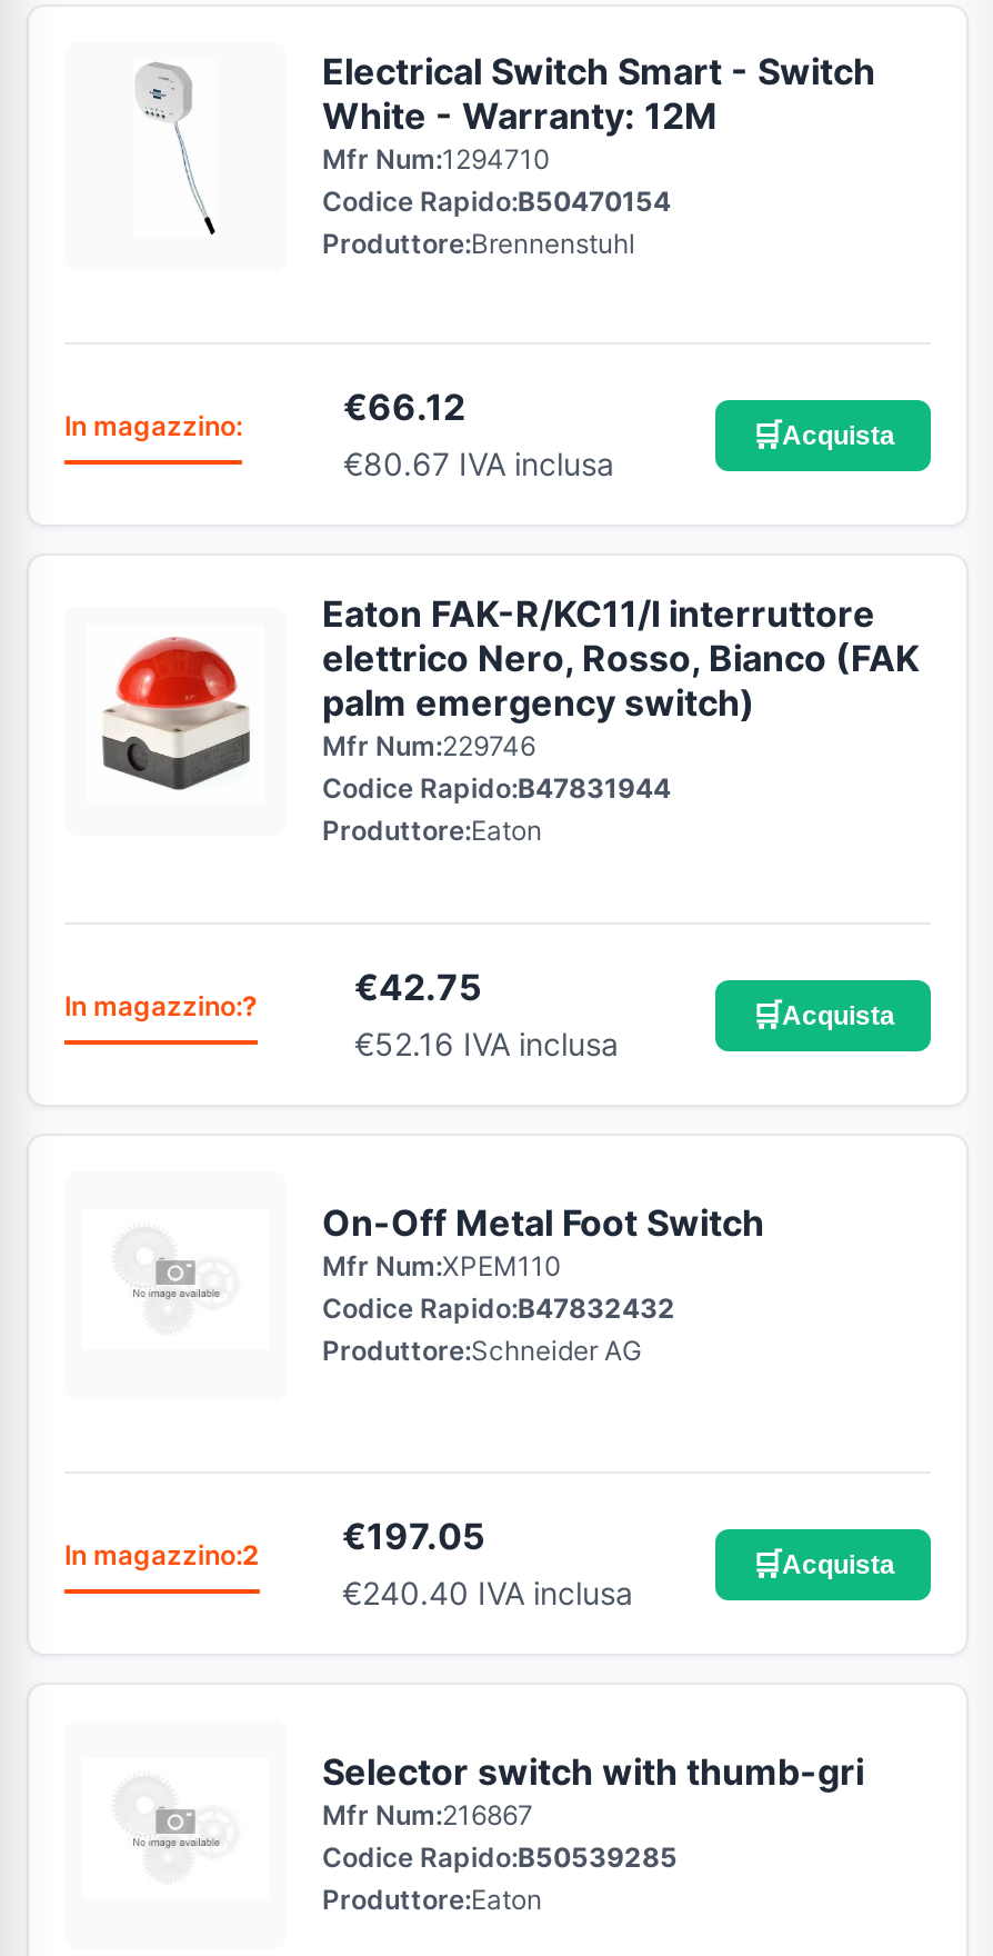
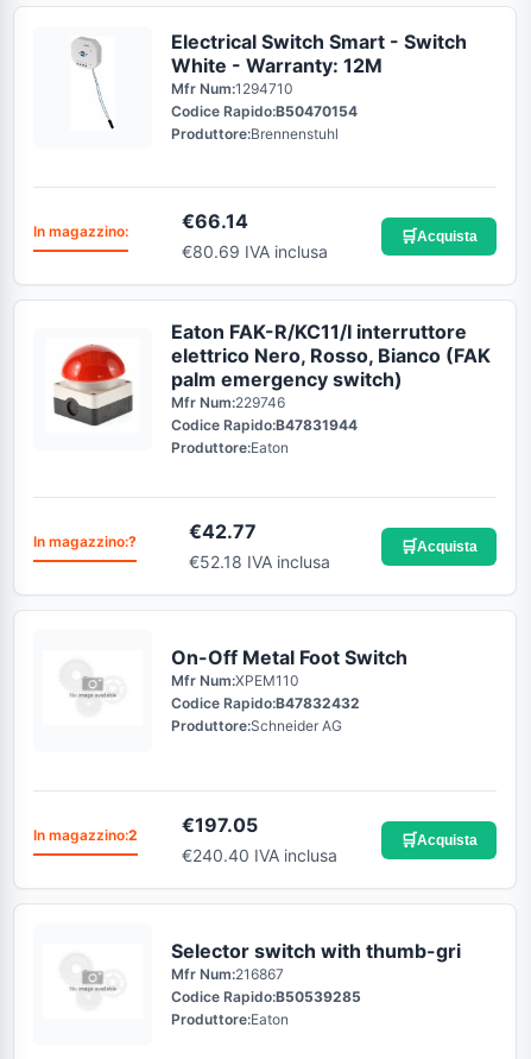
[343,385,465,429] €66.12 -> [182,209,248,233] €66.14
[343,445,614,482] €80.67 IVA inclusa -> [182,241,328,261] €80.69 IVA inclusa
[354,965,481,1009] €42.75 -> [188,519,256,543] €42.77
[354,1025,619,1062] €52.16 IVA inclusa -> [188,551,330,572] €52.18 IVA inclusa

